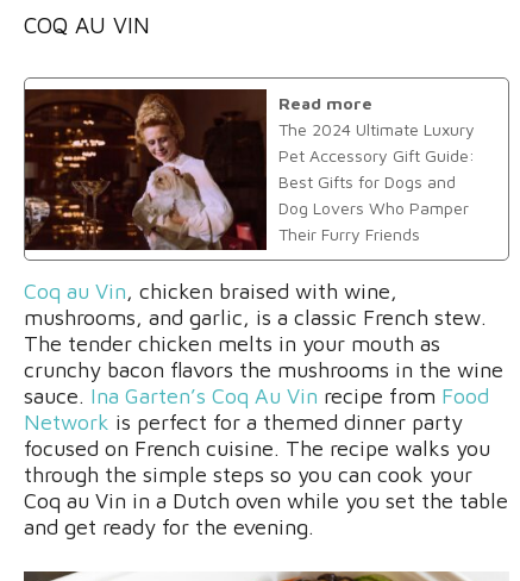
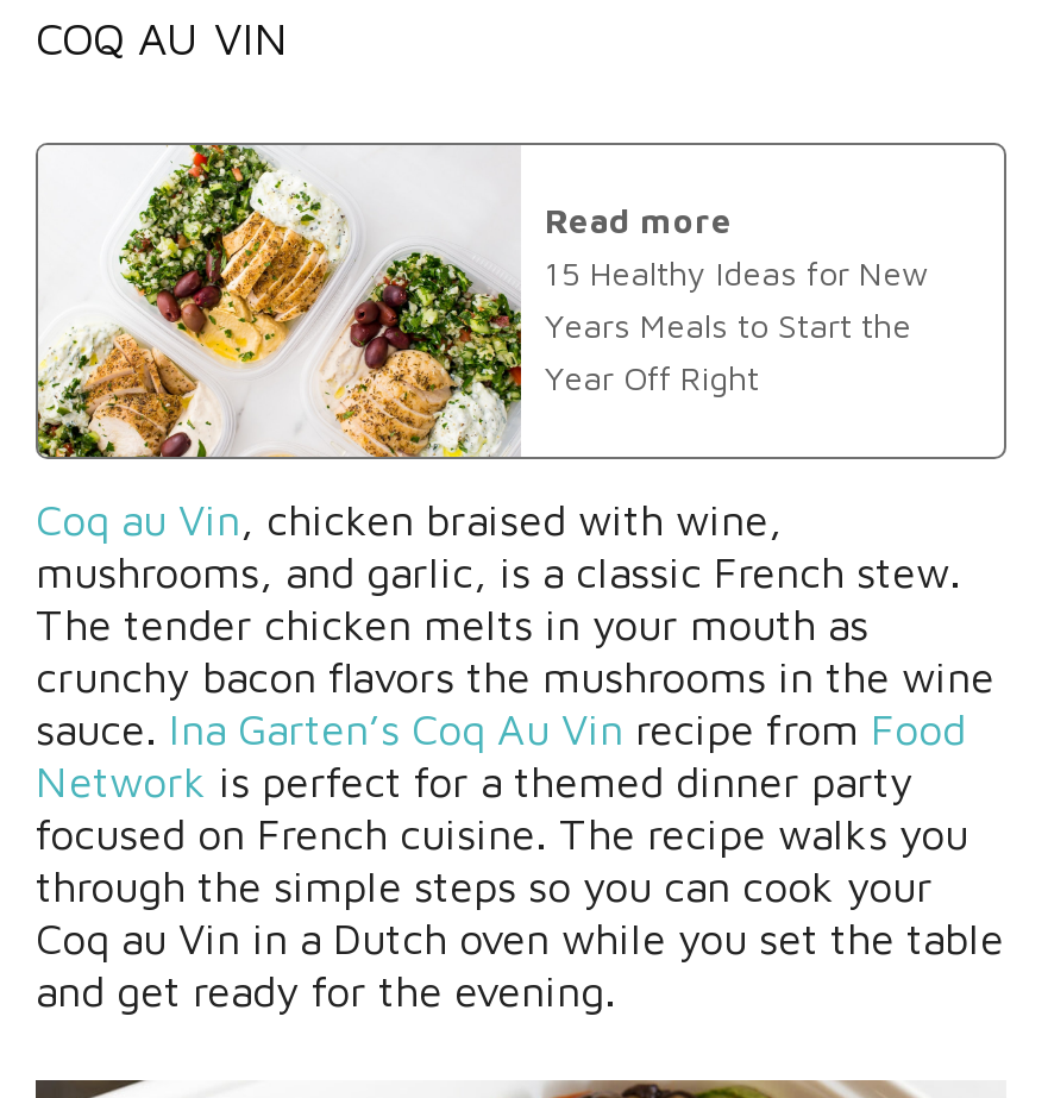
[24,79,475,261] [image] | The 2024 Ultimate Luxury | Pet Accessory Gift Guide: | Best Gifts for Dogs and | Dog Lovers Who Pamper | Their Furry Friends -> [36,142,928,460] [image] | 15 Healthy Ideas for New | Years Meals to Start the | Year Off Right

